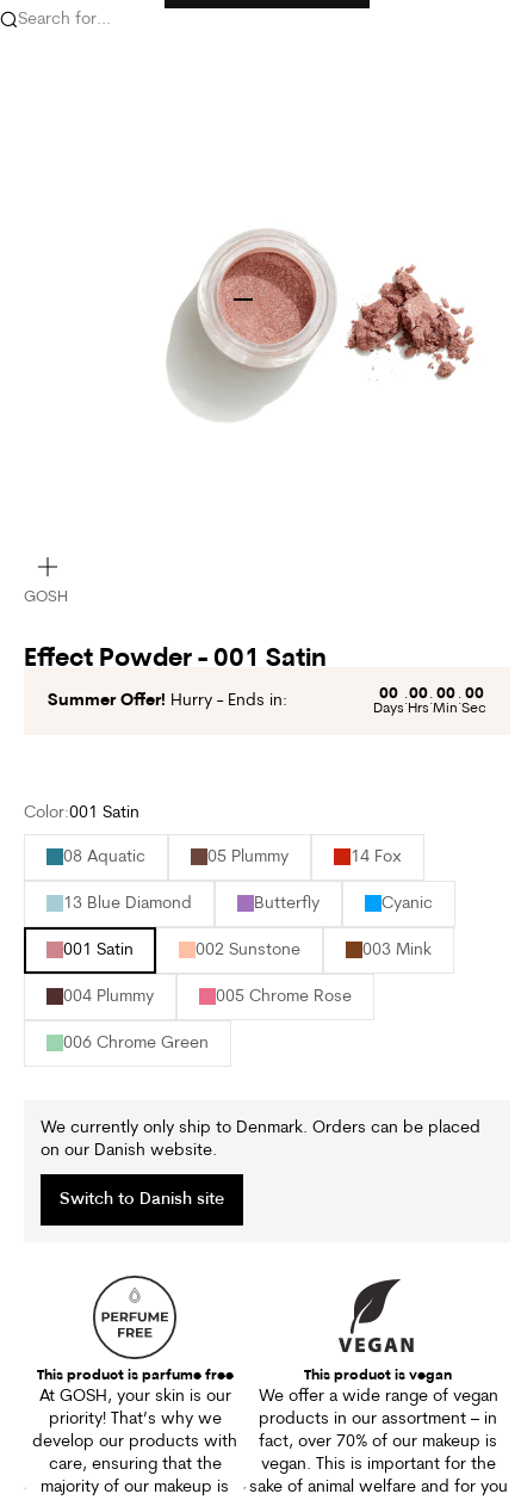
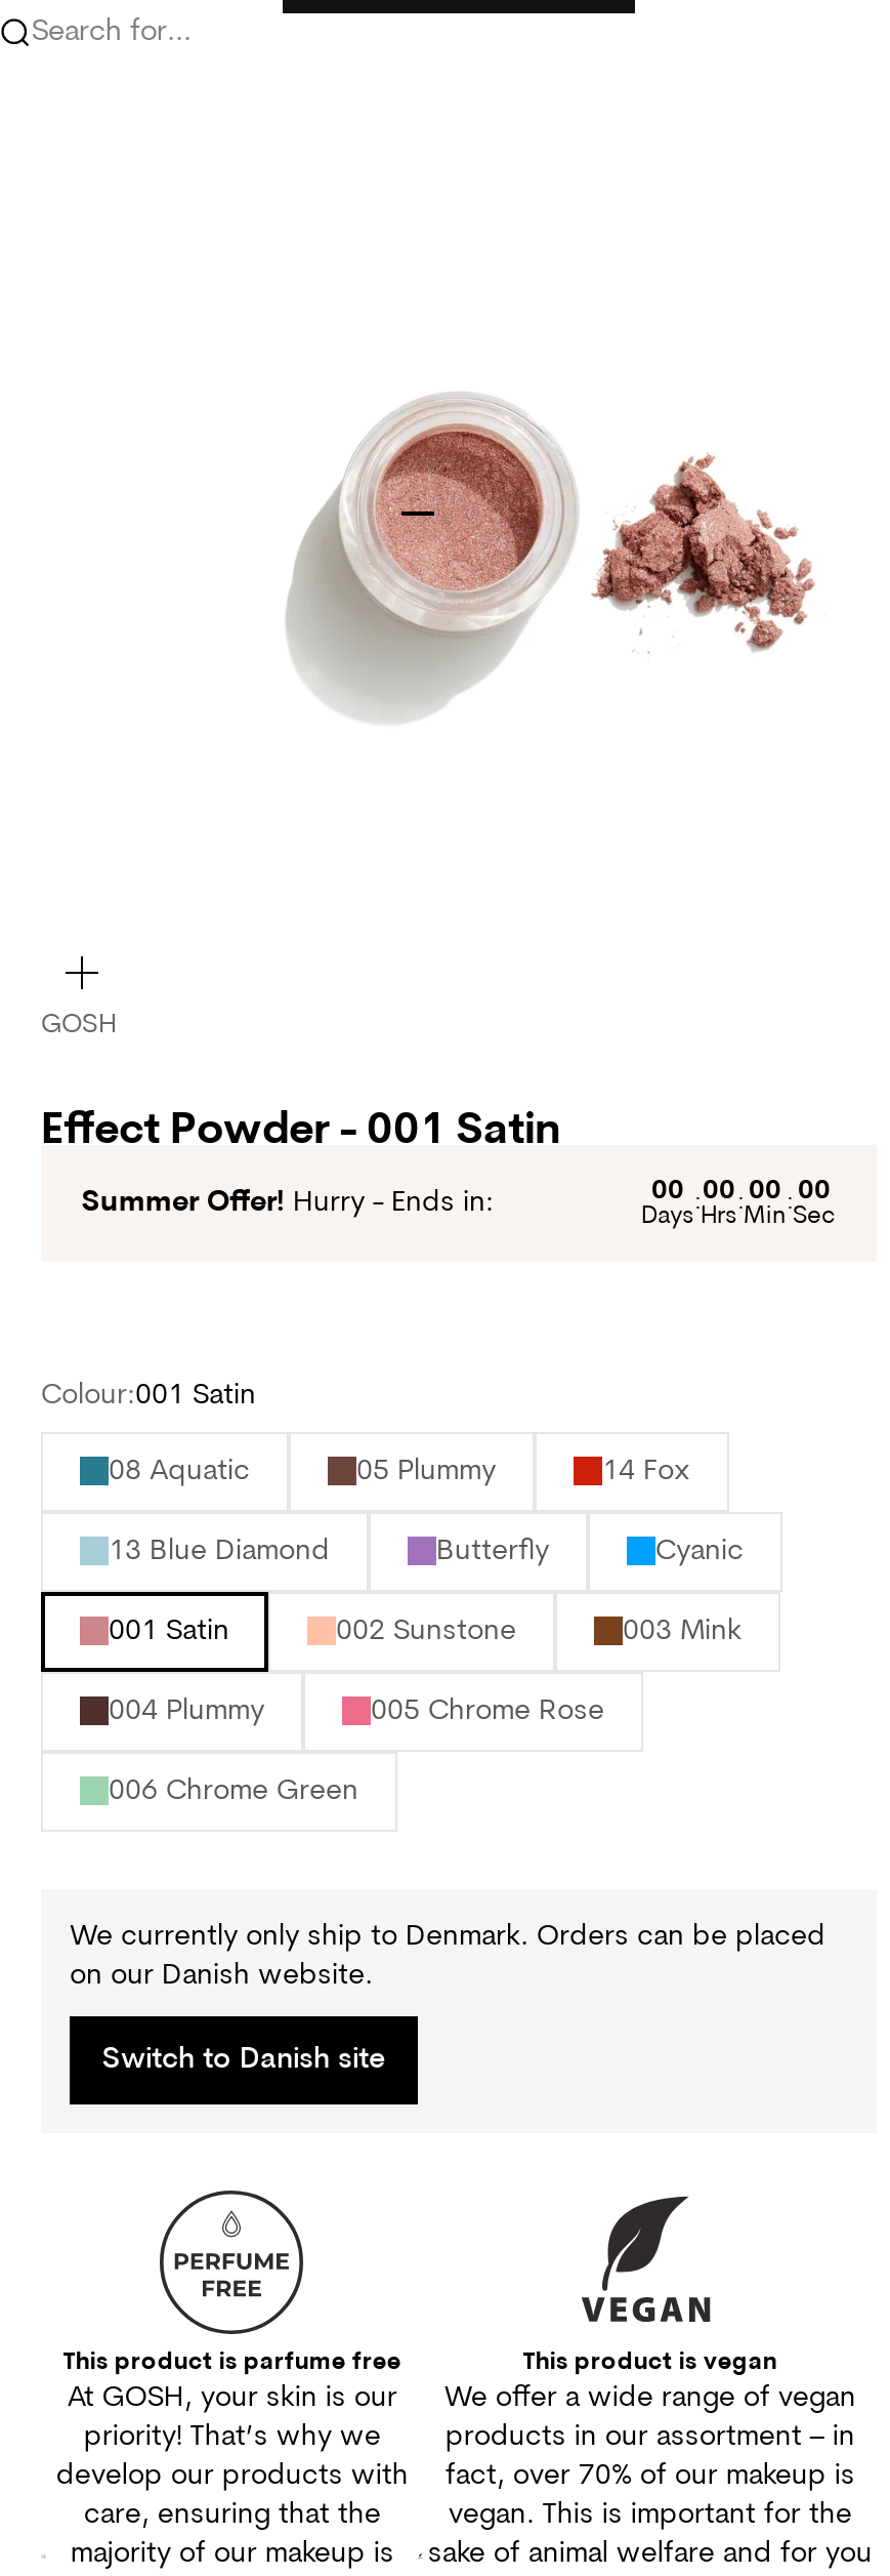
[24,804,139,822] Color:001 Satin -> [41,1380,256,1411] Colour:001 Satin

